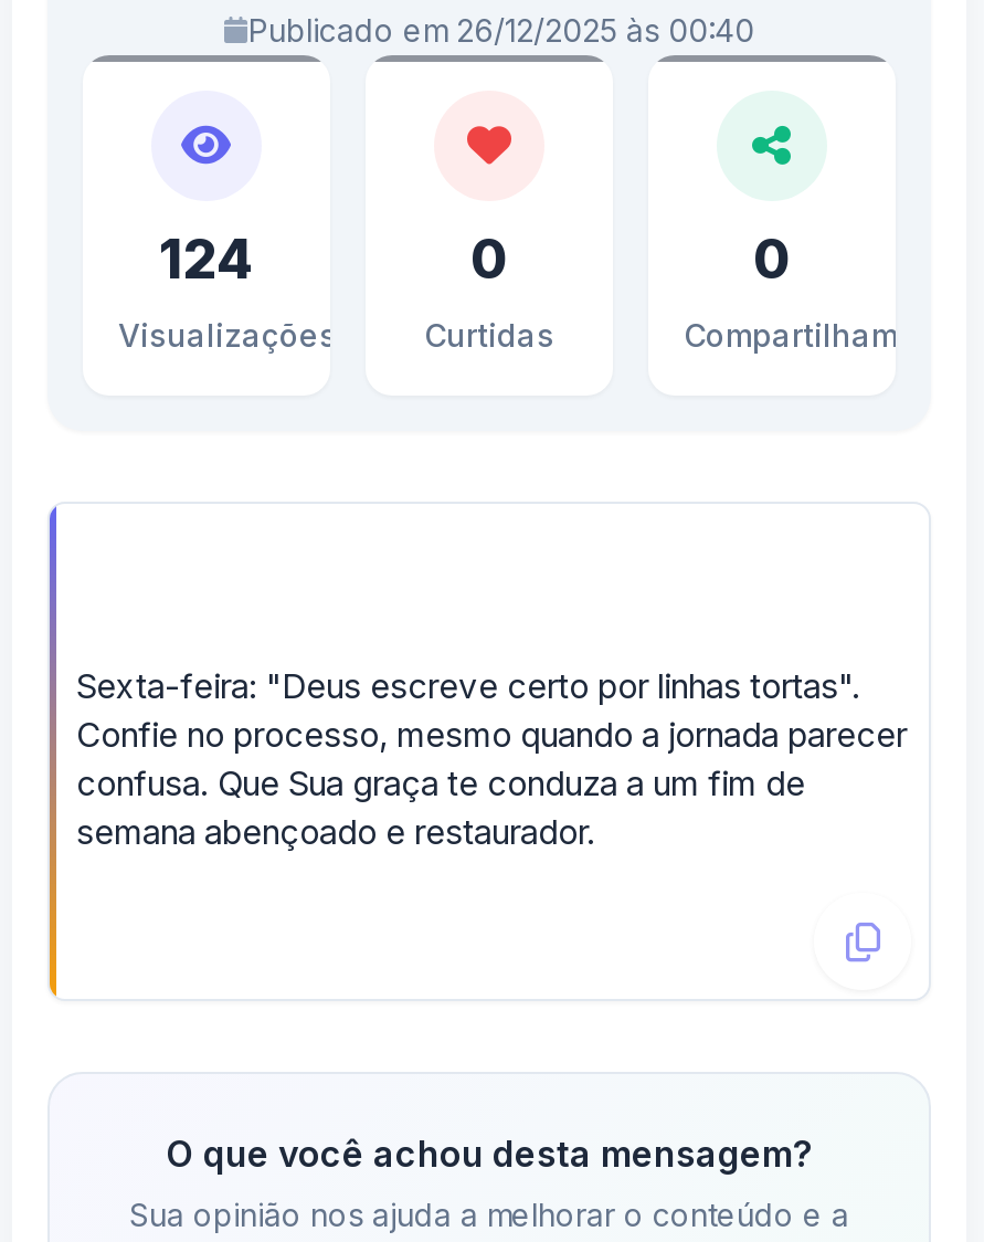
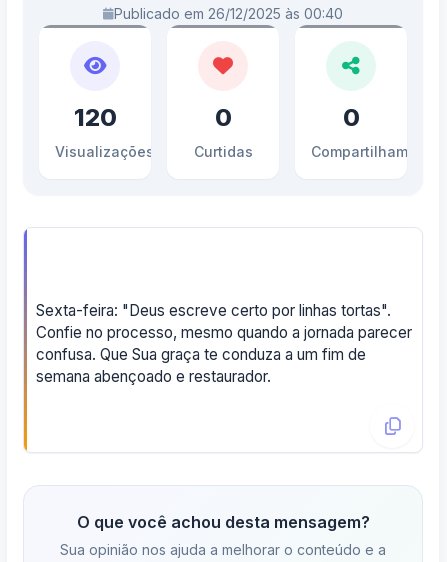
[159,228,254,292] 124 -> [73,103,116,132] 120

